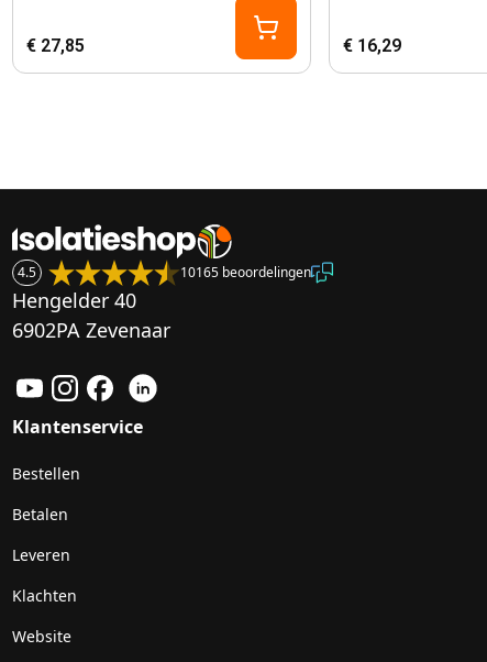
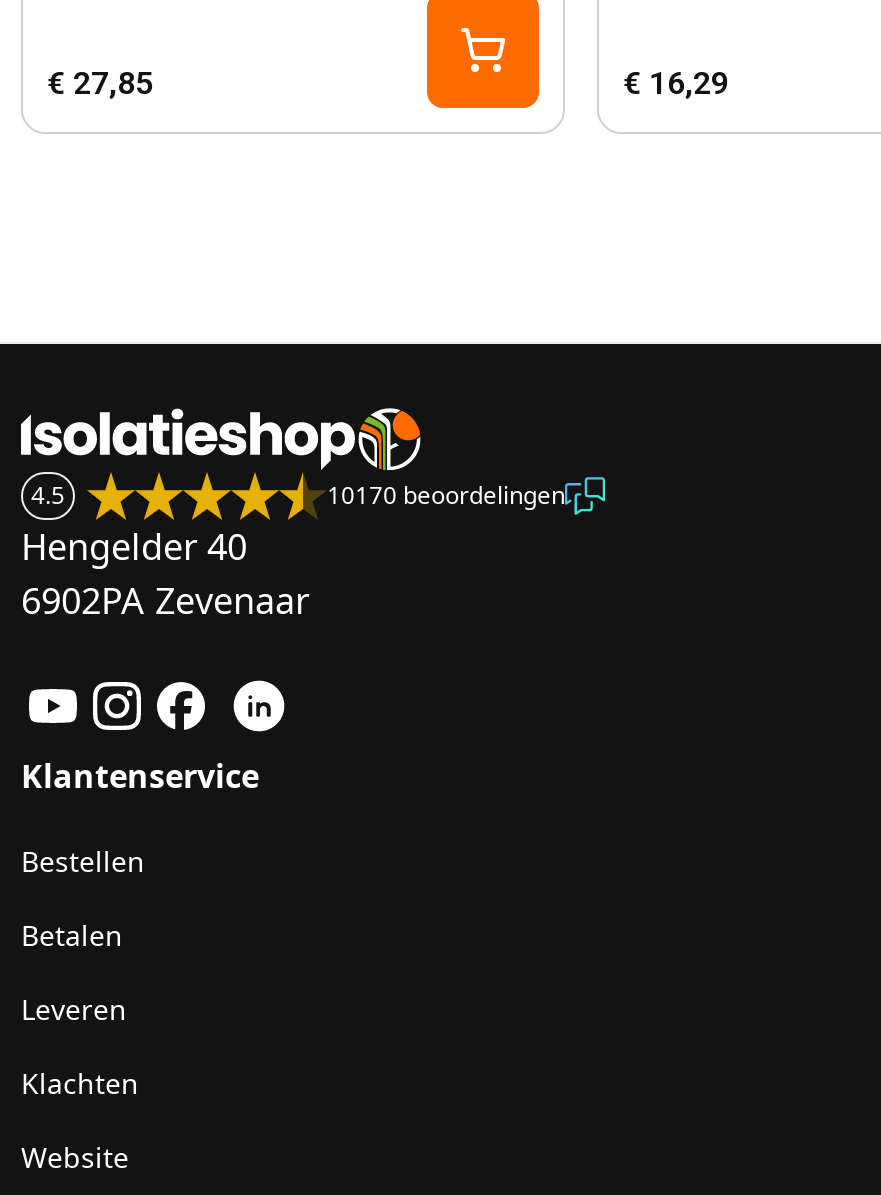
[180,263,311,282] 10165 beoordelingen -> [327,478,565,512] 10170 beoordelingen

